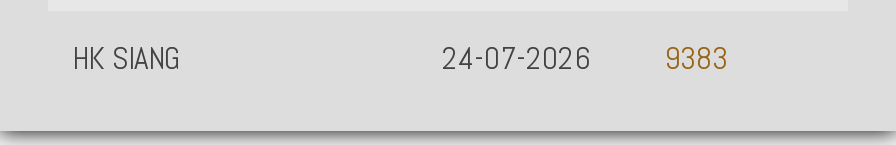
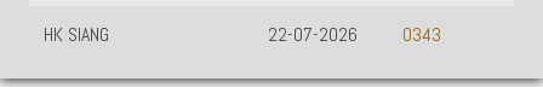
[442,39,590,79] 24-07-2026 -> [268,23,358,47] 22-07-2026
[664,40,728,80] 9383 -> [402,23,441,48] 0343

